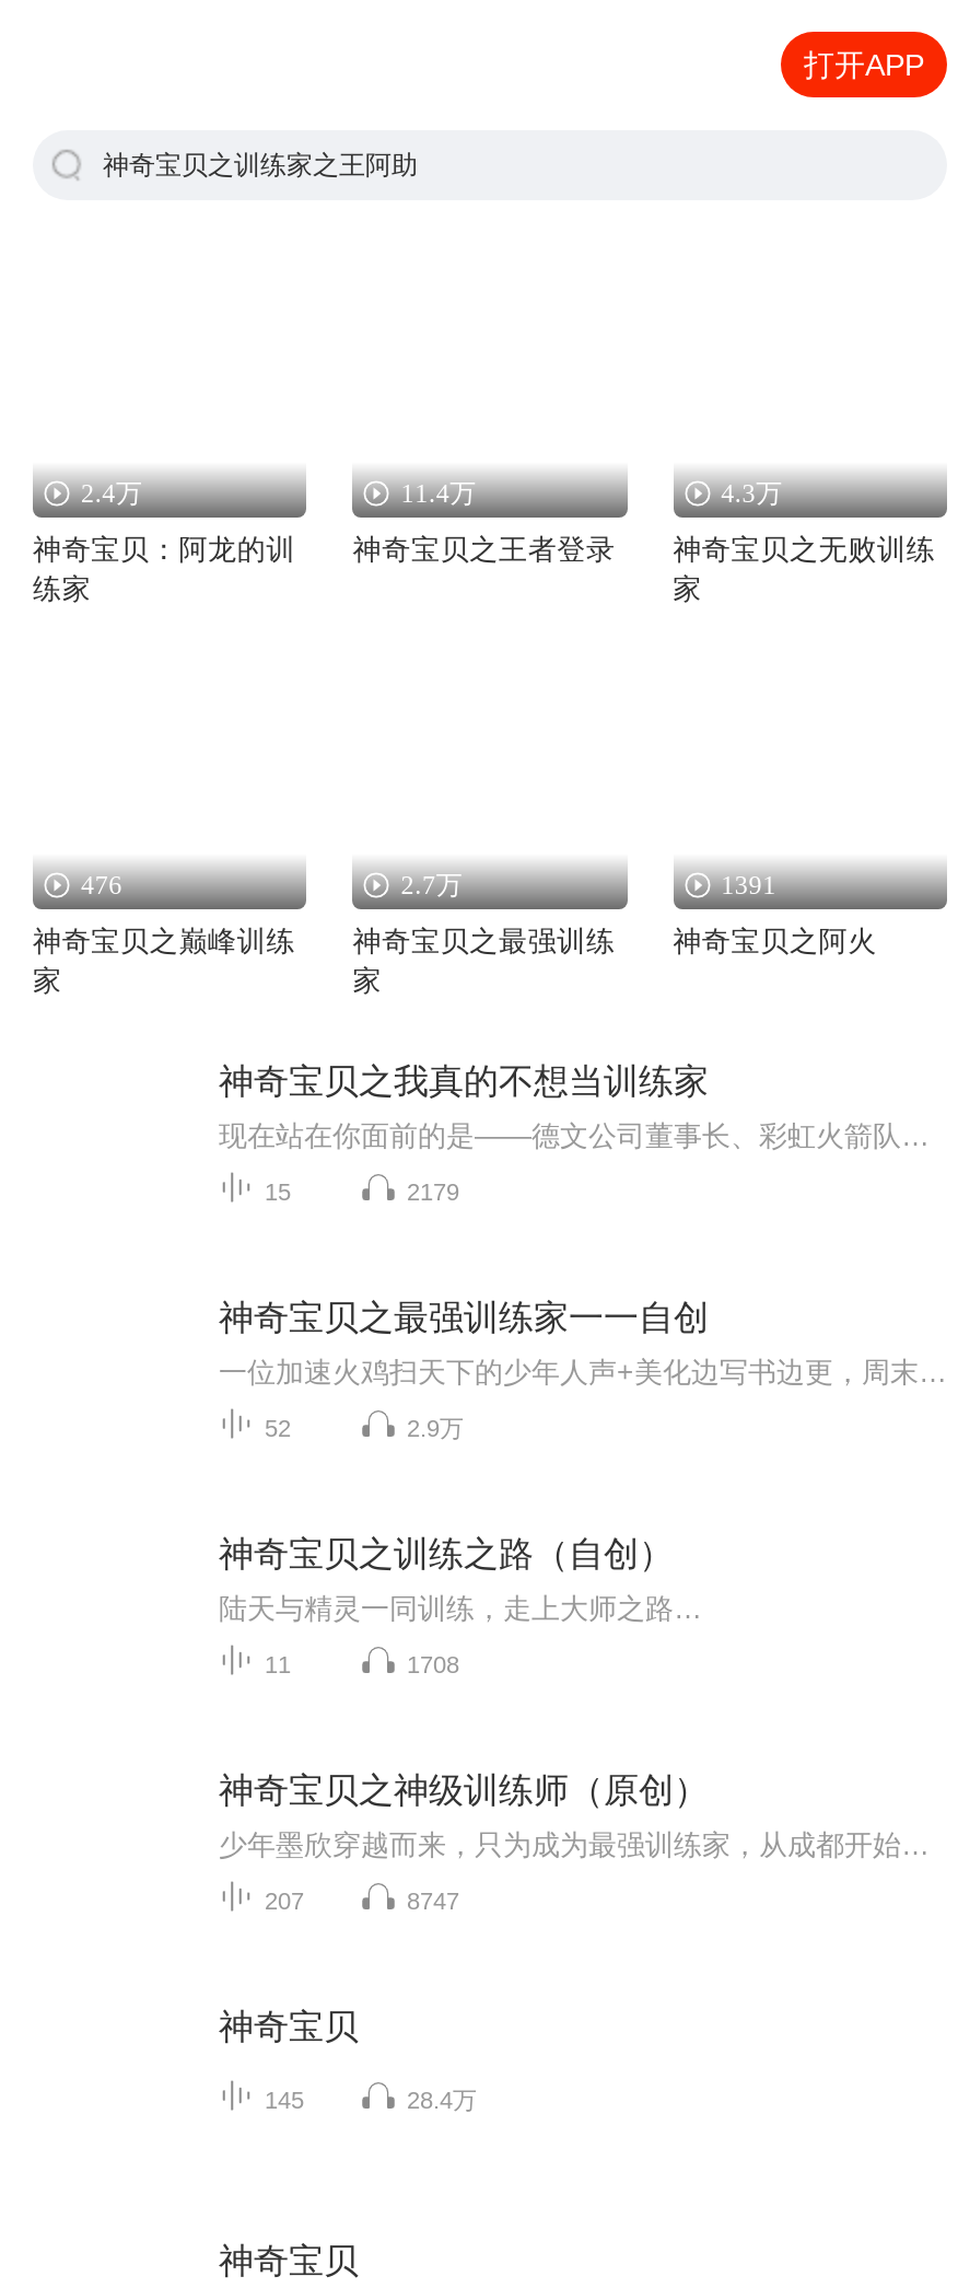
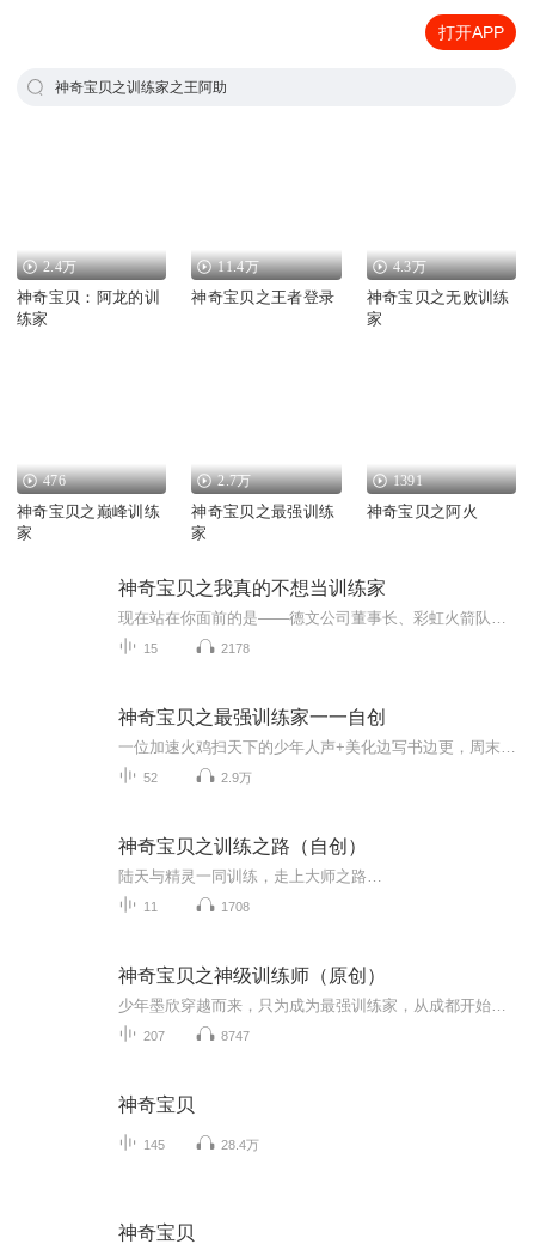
[407,1178,459,1204] 2179 -> [221,641,250,655] 2178

